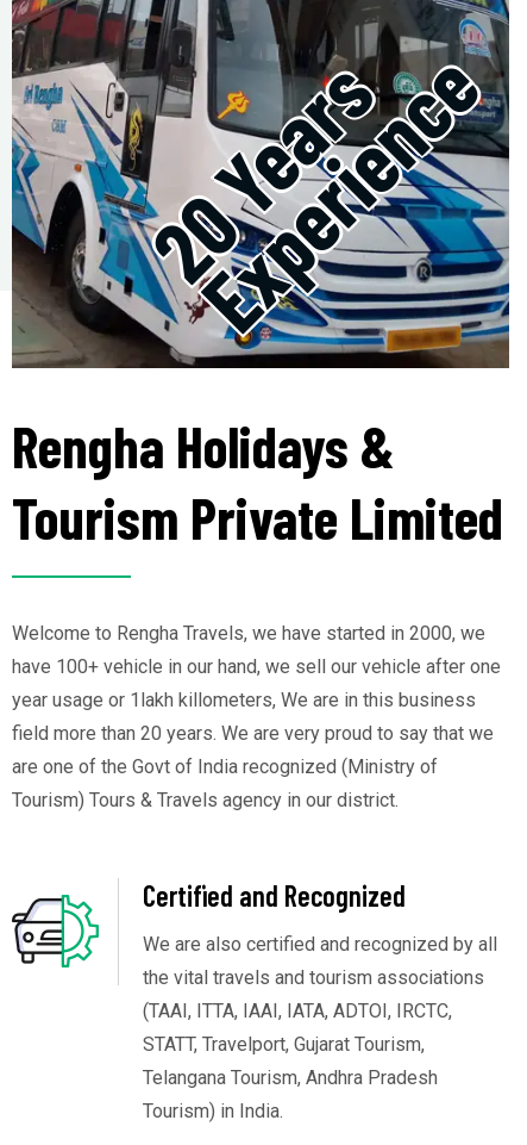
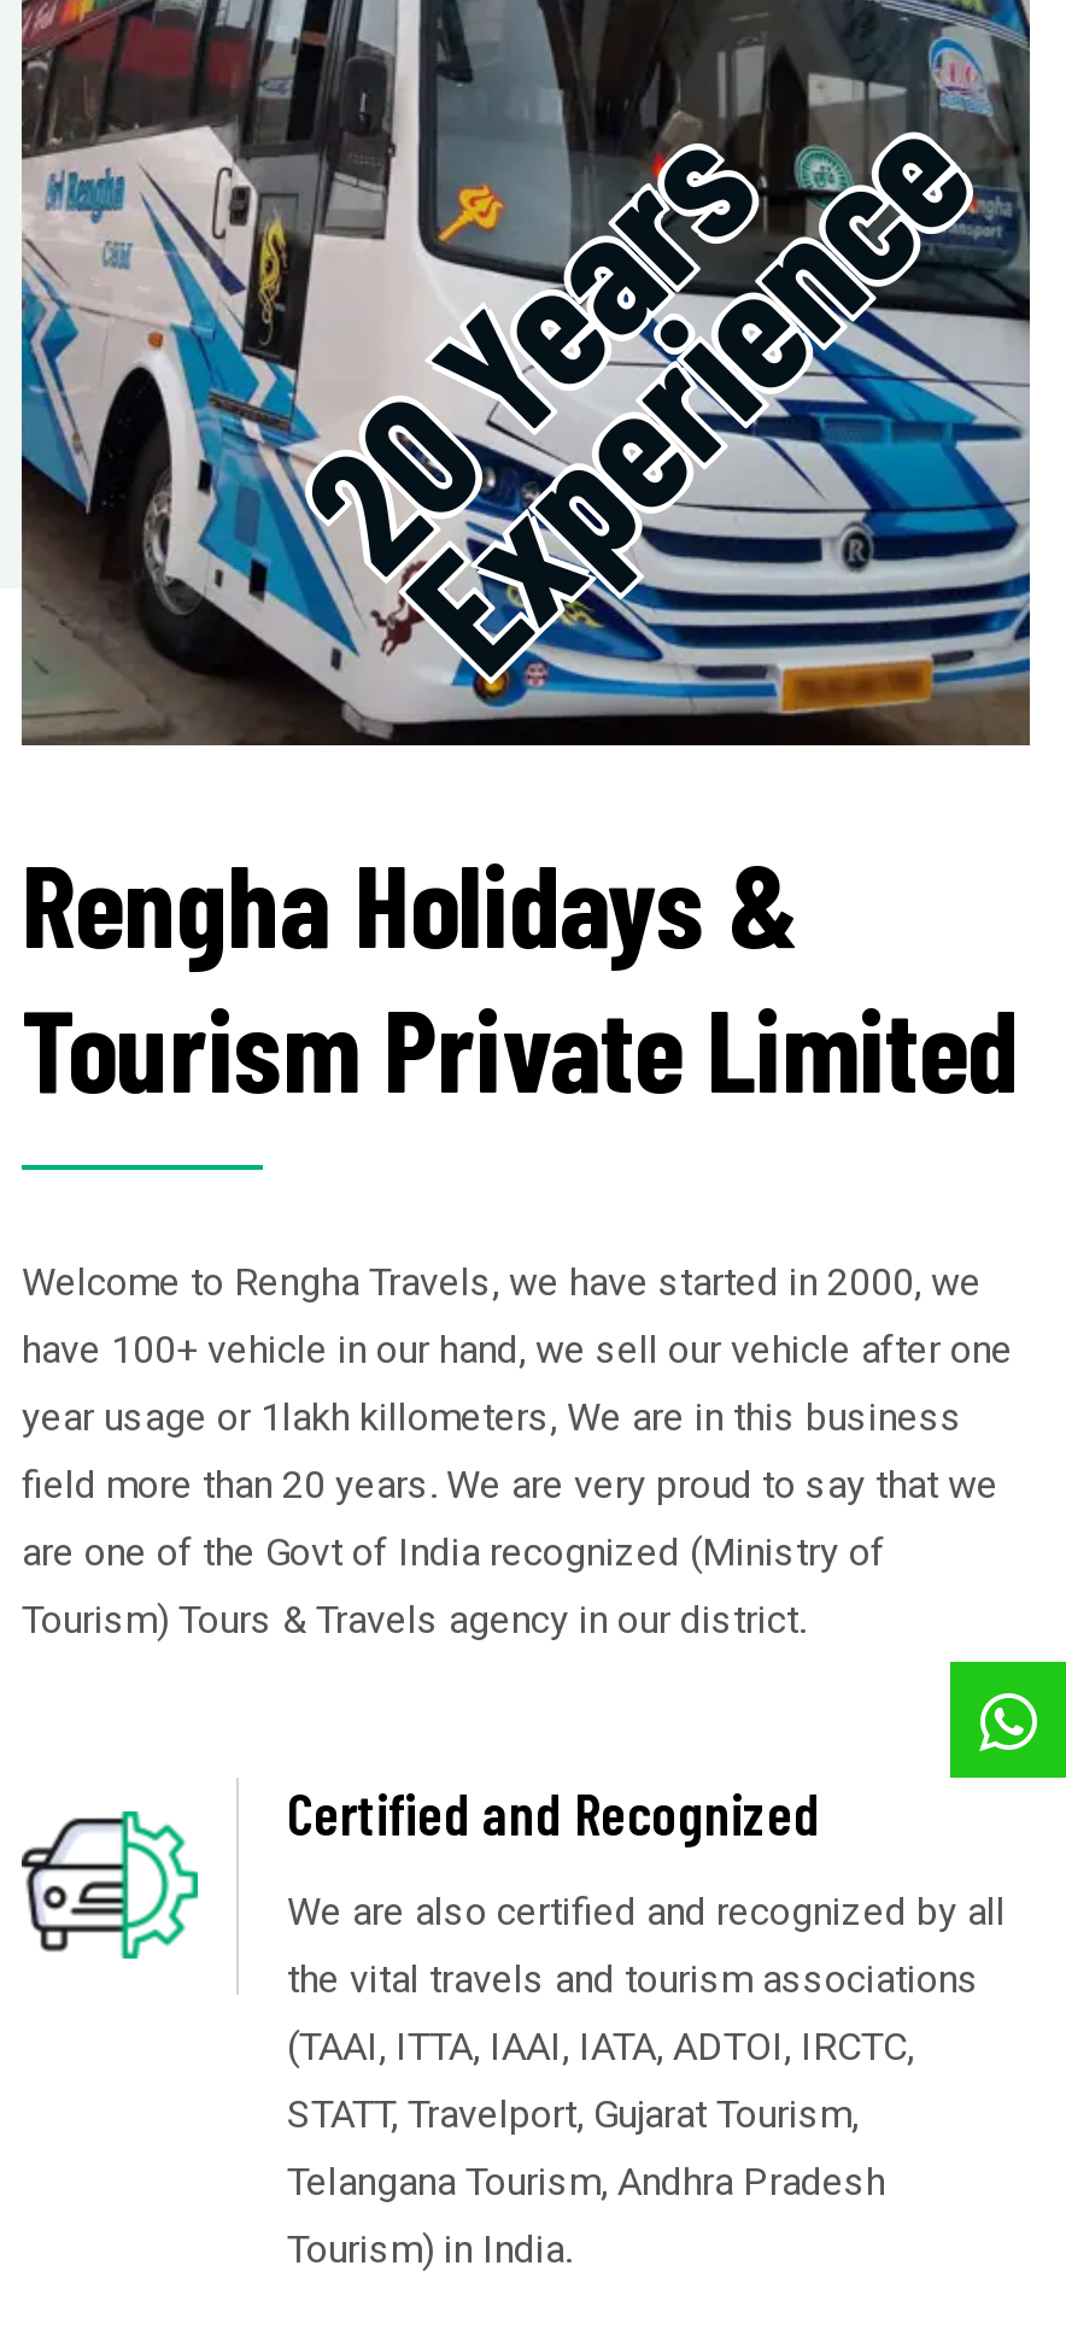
none -> [948,1659,1059,1780] [image]

